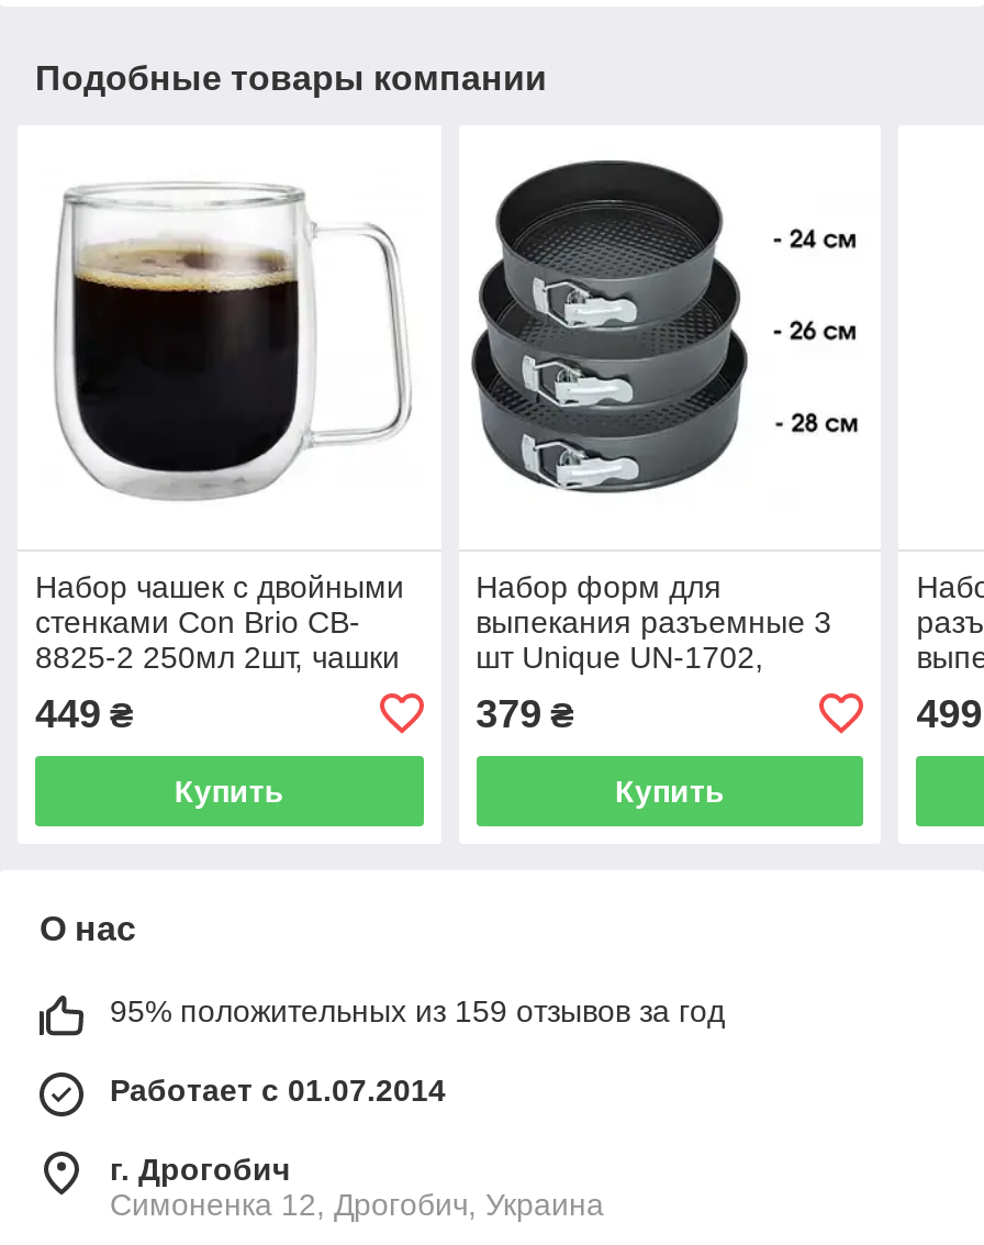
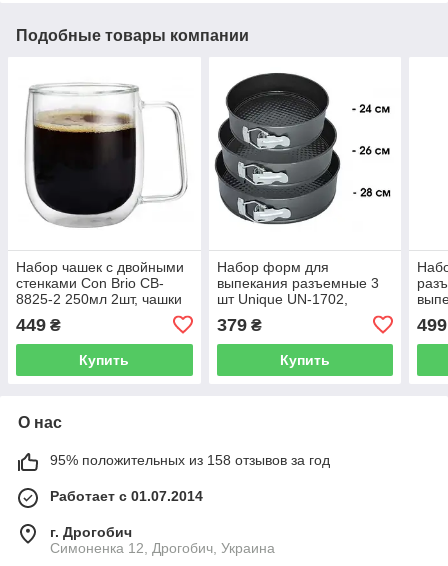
[110,993,725,1028] 95% положительных из 159 отзывов за год -> [50,452,330,468] 95% положительных из 158 отзывов за год

